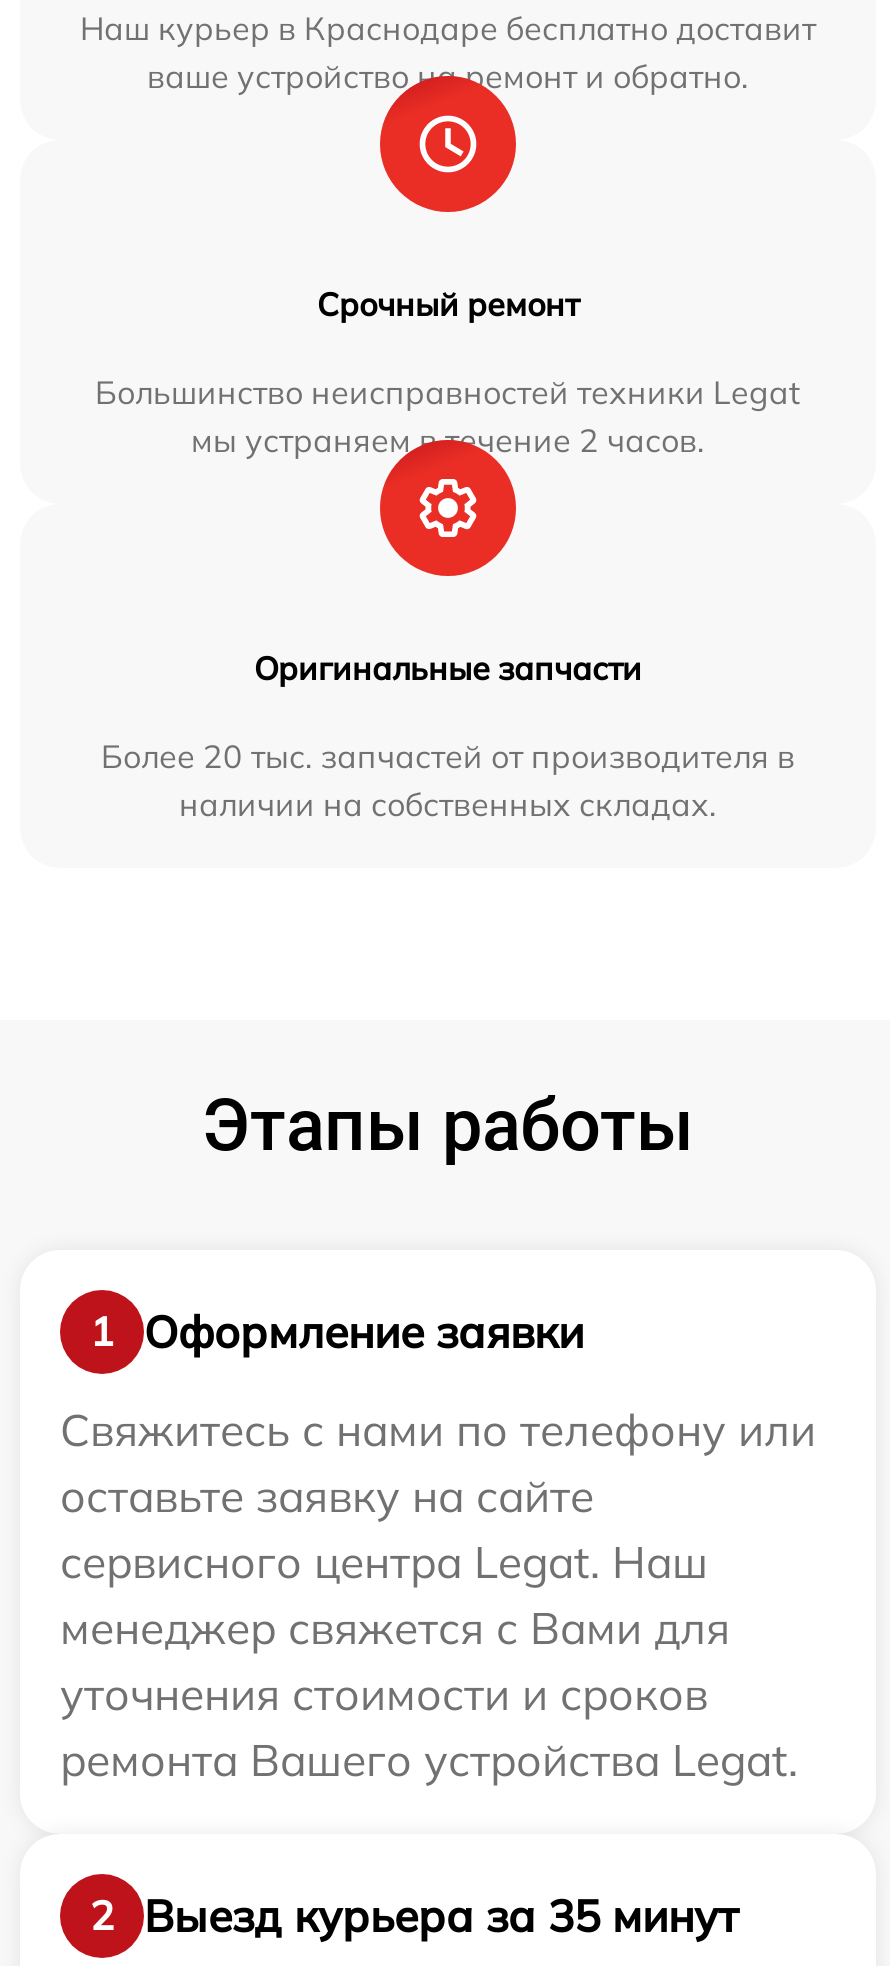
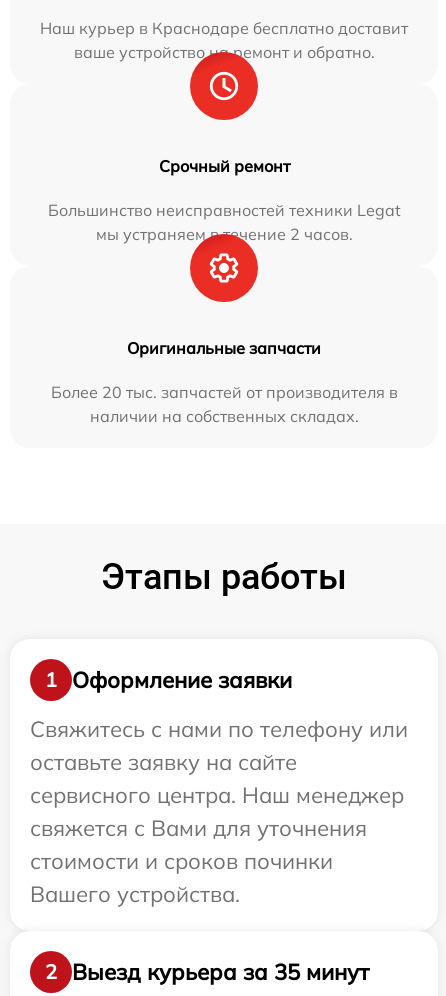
[60,1534,798,1788] сервисного центра Legat. Наш | менеджер свяжется с Вами для | уточнения стоимости и сроков | ремонта Вашего устройства Legat. -> [30,781,404,908] сервисного центра. Наш менеджер | свяжется с Вами для уточнения | стоимости и сроков починки | Вашего устройства.

